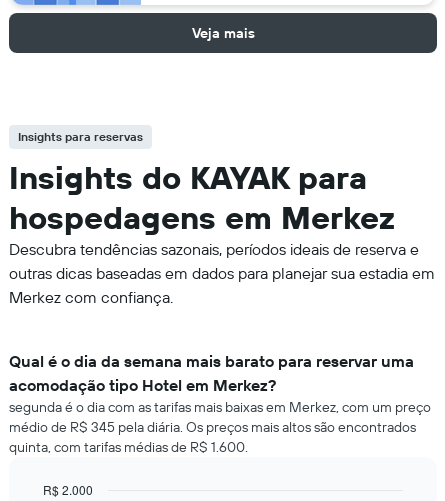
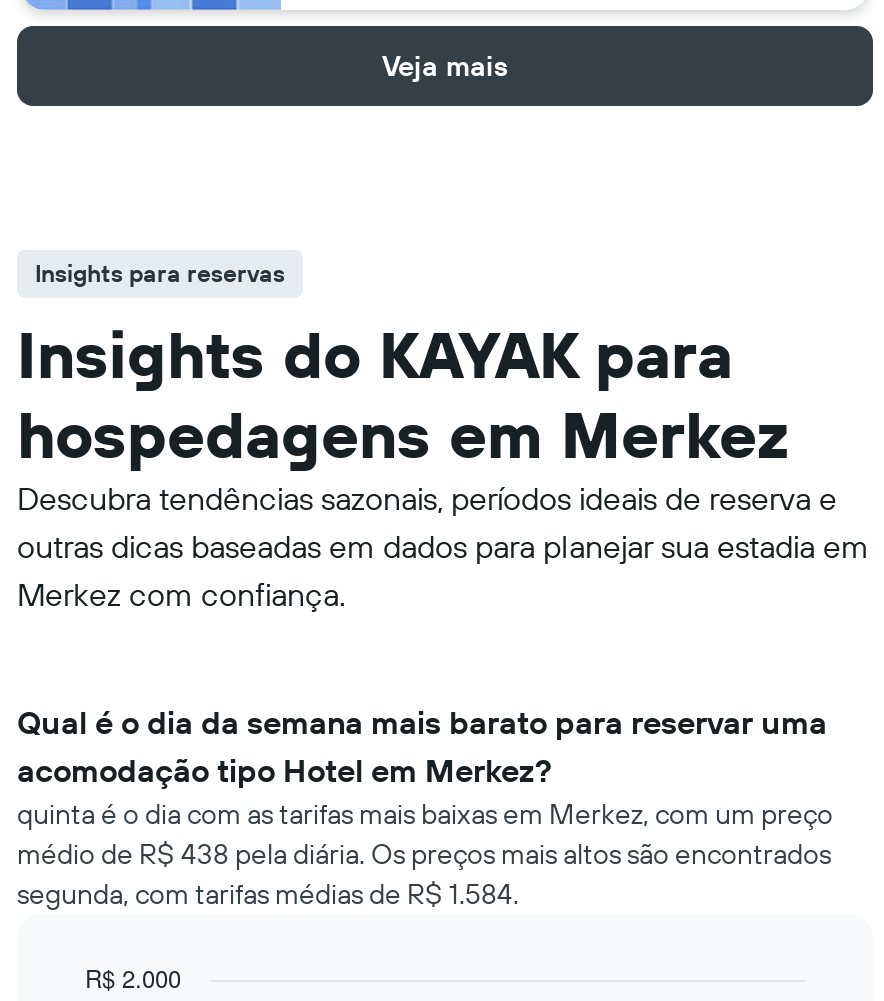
[9,398,431,416] segunda é o dia com as tarifas mais baixas em Merkez, com um preço -> [17,796,833,832] quinta é o dia com as tarifas mais baixas em Merkez, com um preço
[9,418,416,436] médio de R$ 345 pela diária. Os preços mais altos são encontrados -> [17,836,831,872] médio de R$ 438 pela diária. Os preços mais altos são encontrados
[9,438,248,456] quinta, com tarifas médias de R$ 1.600. -> [17,876,519,912] segunda, com tarifas médias de R$ 1.584.

